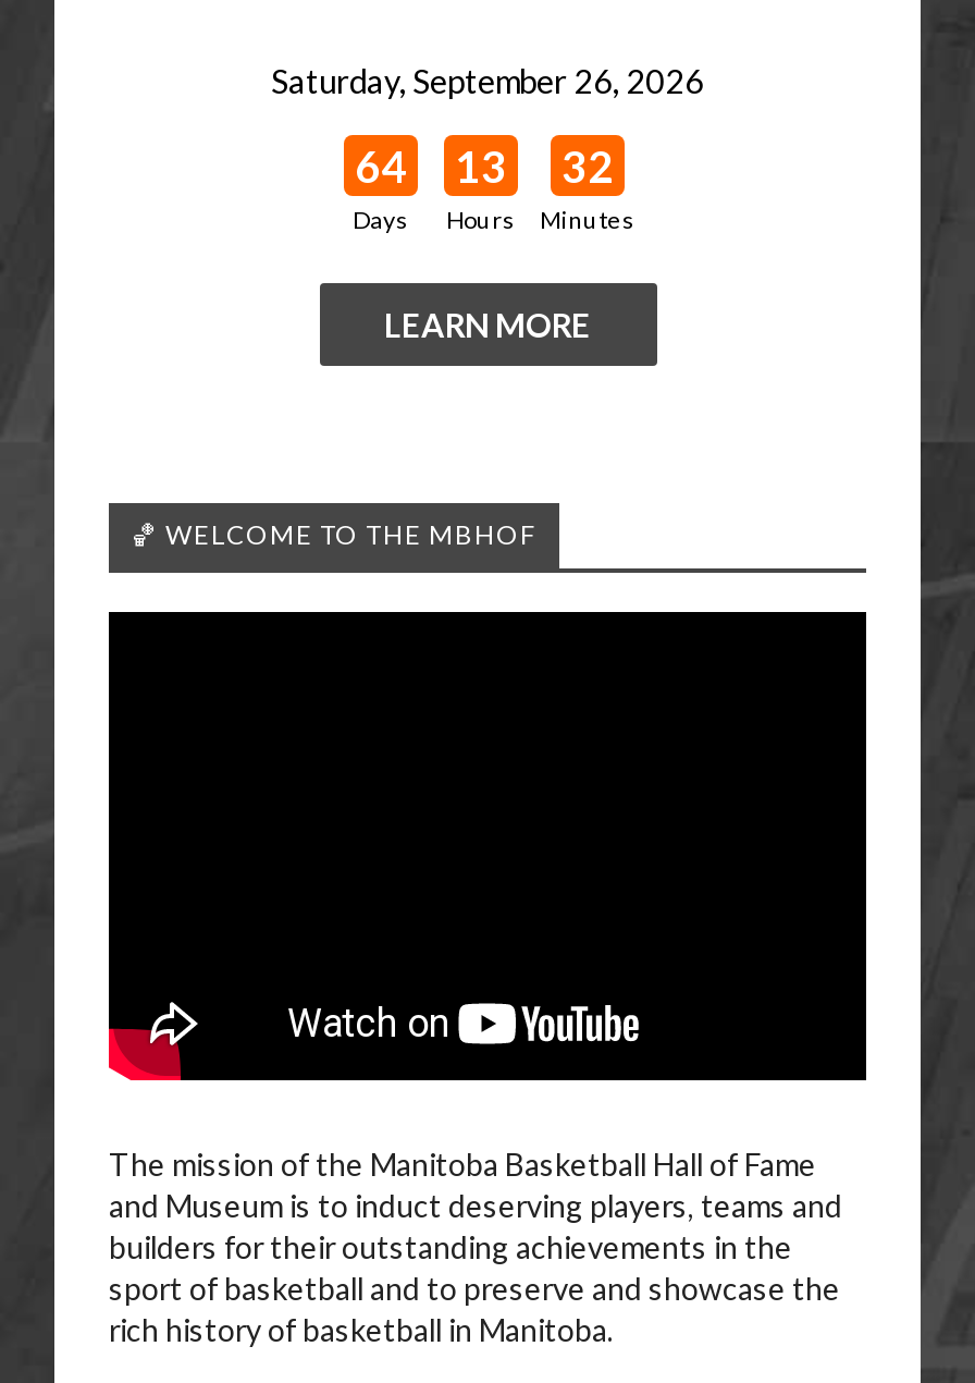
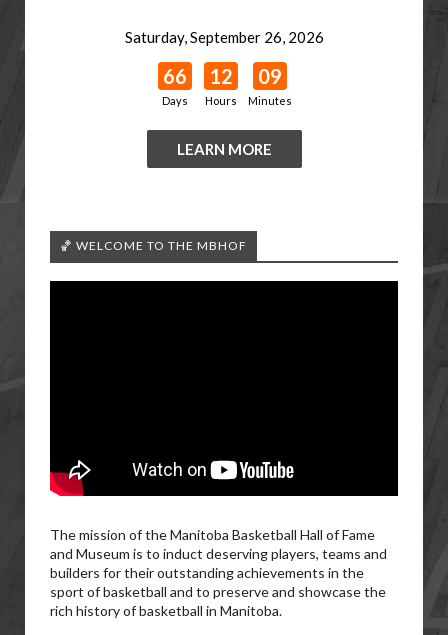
[355,139,407,191] 64 -> [163,64,187,88] 66
[455,139,507,191] 13 -> [209,64,233,88] 12
[561,139,614,191] 32 -> [258,64,282,88] 09

